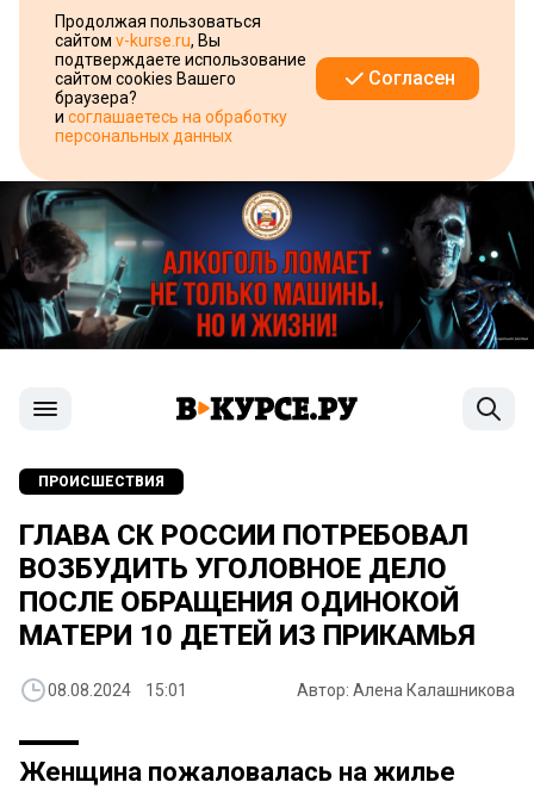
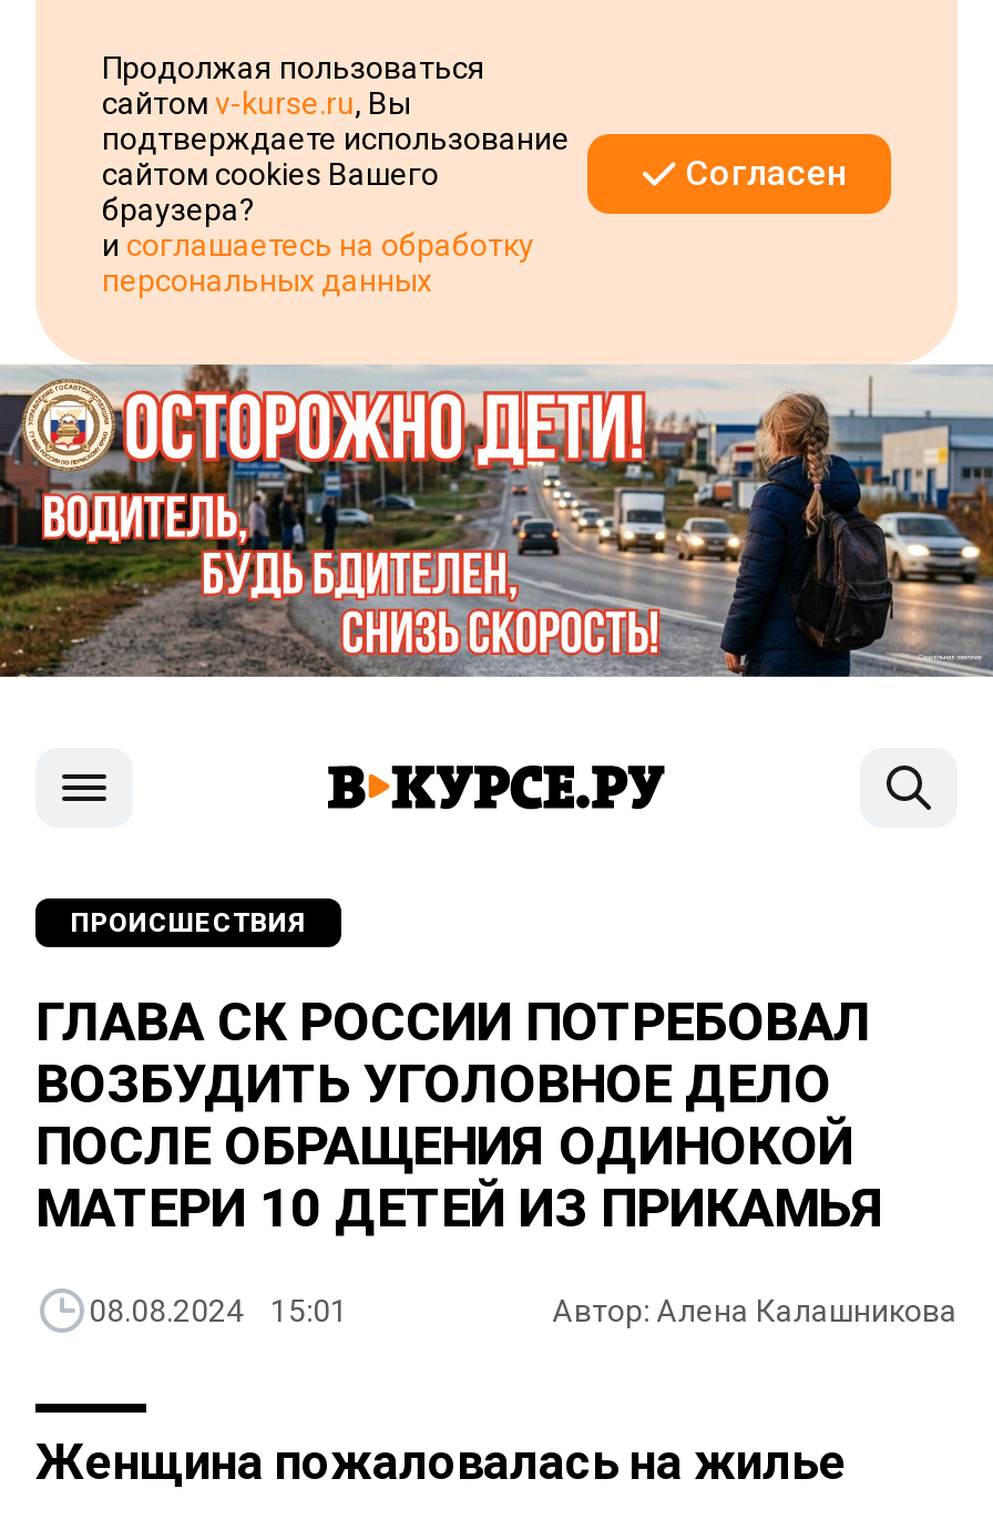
[4,180,530,350] [image] -> [7,362,986,679] [image]

